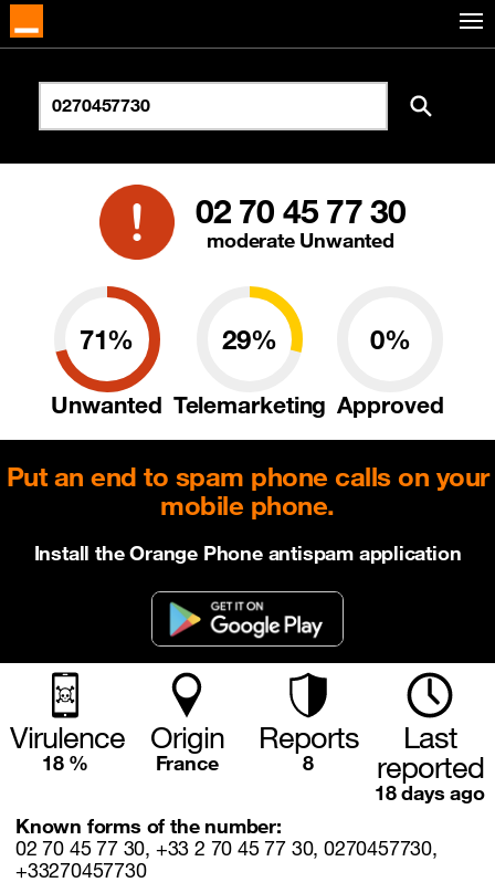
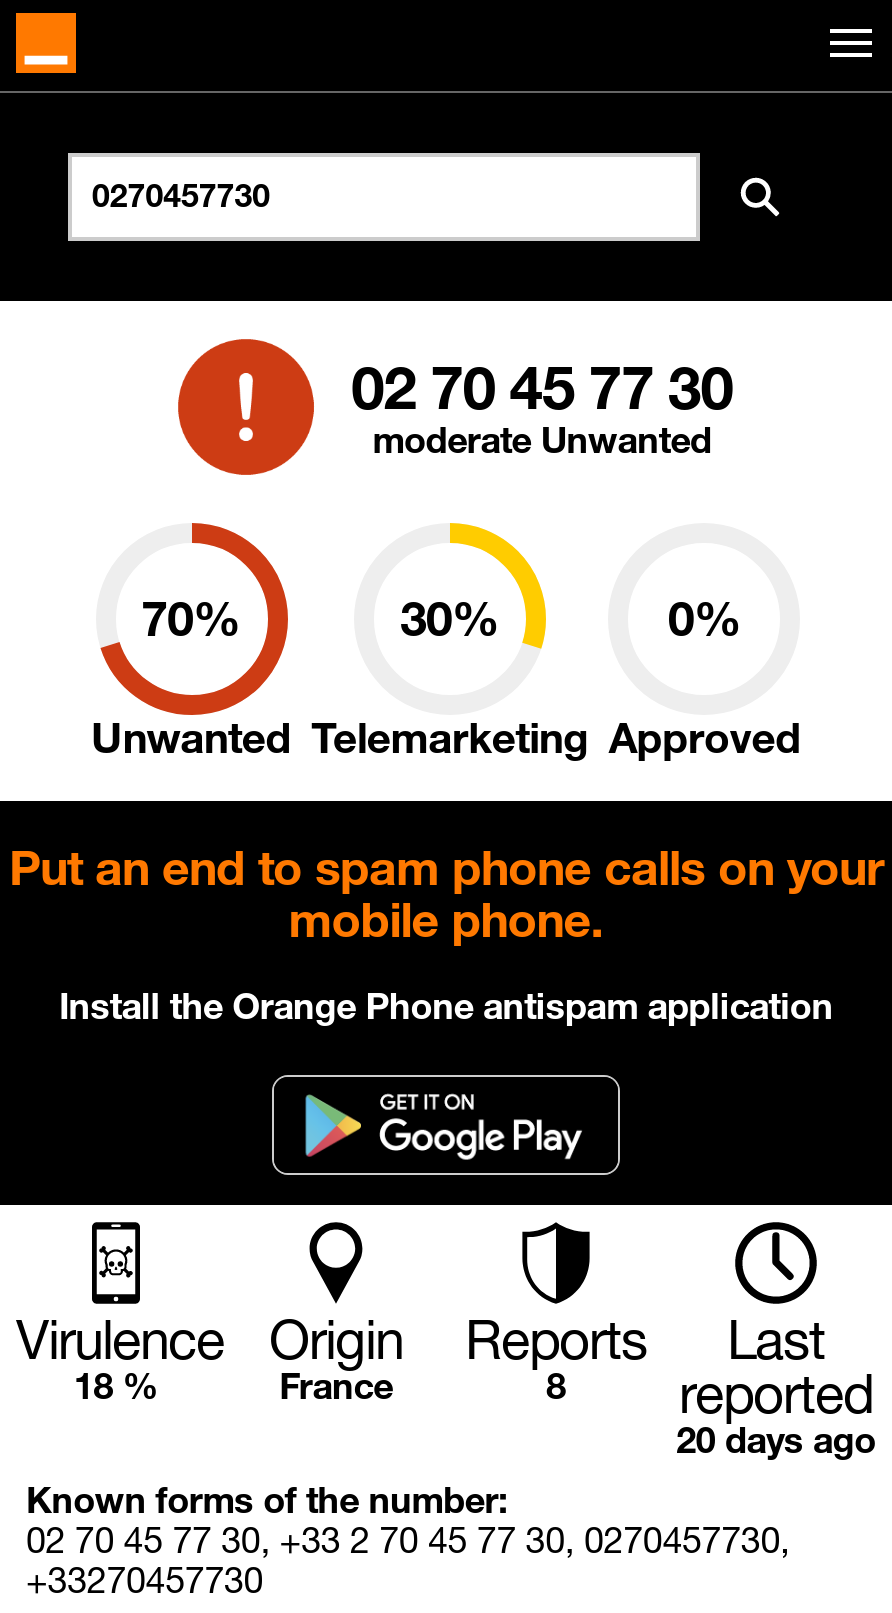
[79,322,134,355] 71% -> [141,588,241,648] 70%
[222,322,277,355] 29% -> [400,588,500,648] 30%
[375,780,485,805] 18 days ago -> [676,1417,876,1461] 20 days ago

